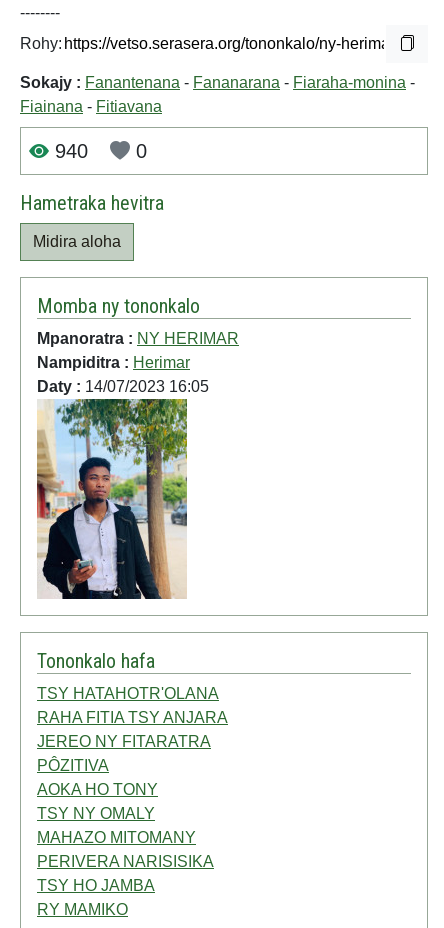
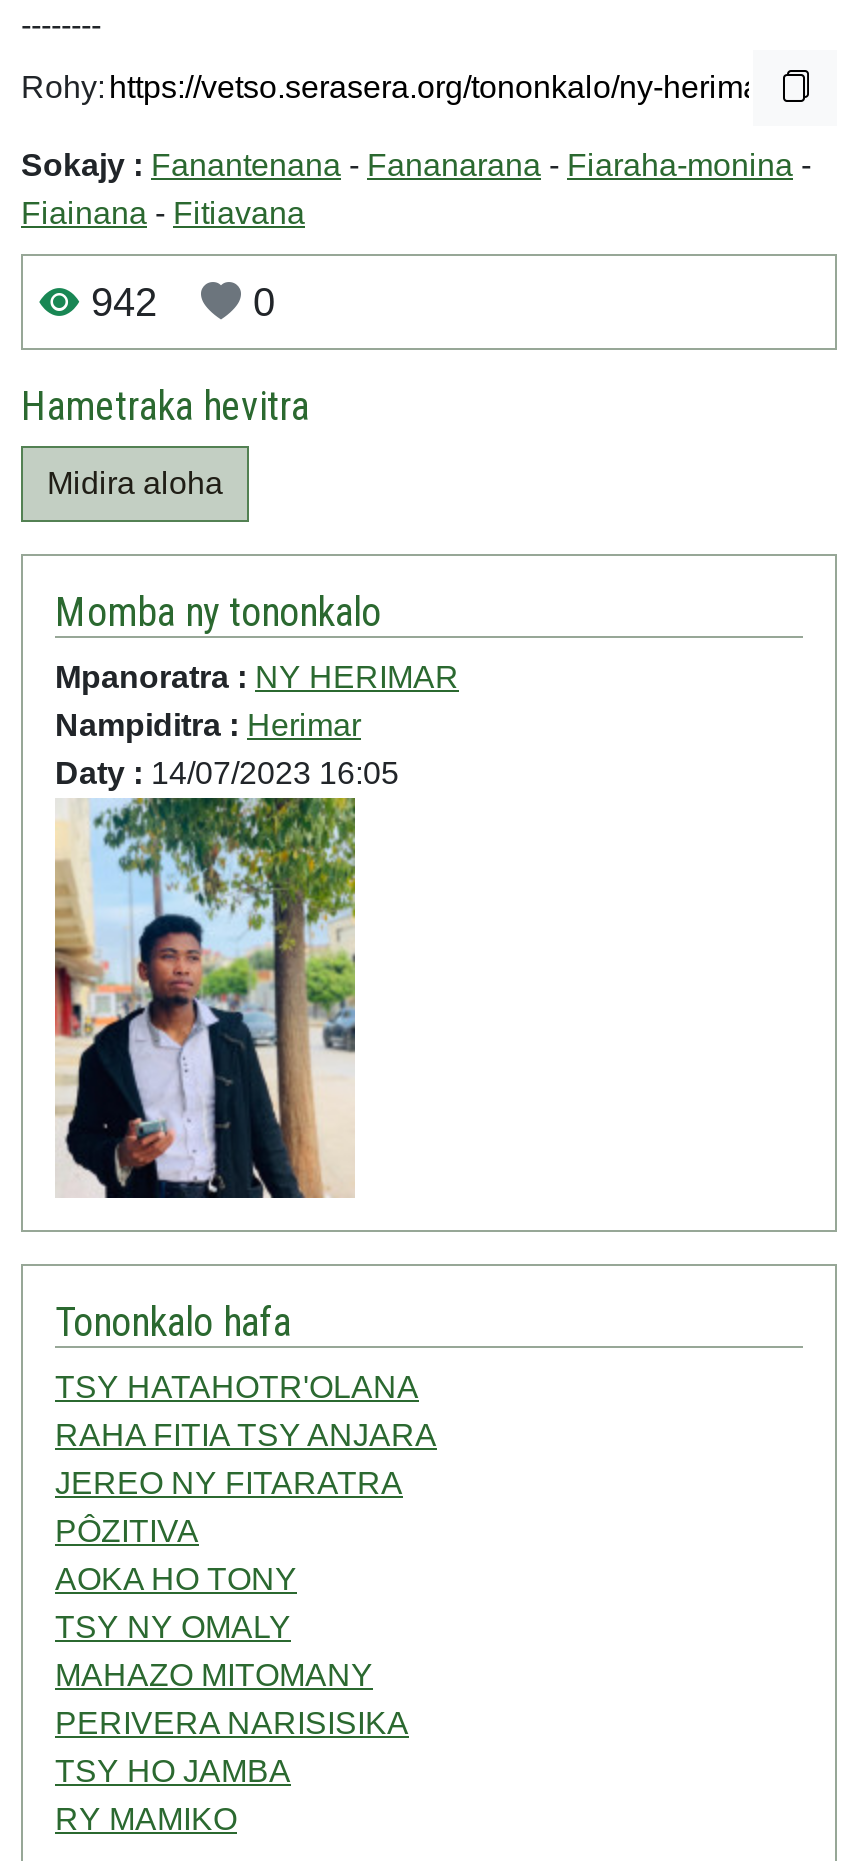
[49,140,147,162] 940 0 -> [79,281,275,325] 942 0

